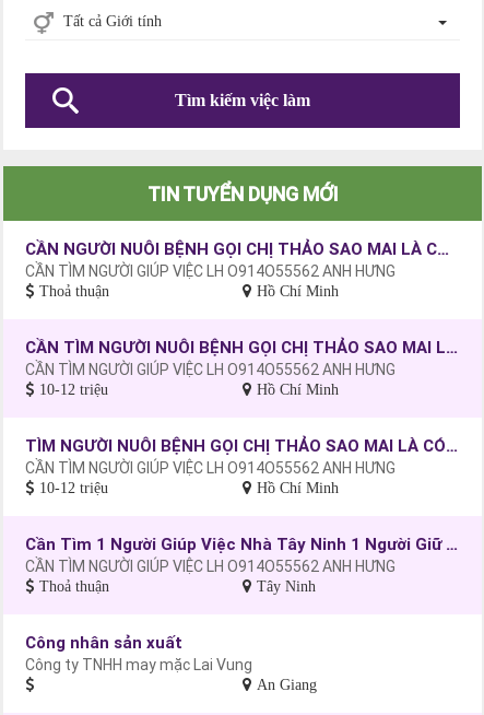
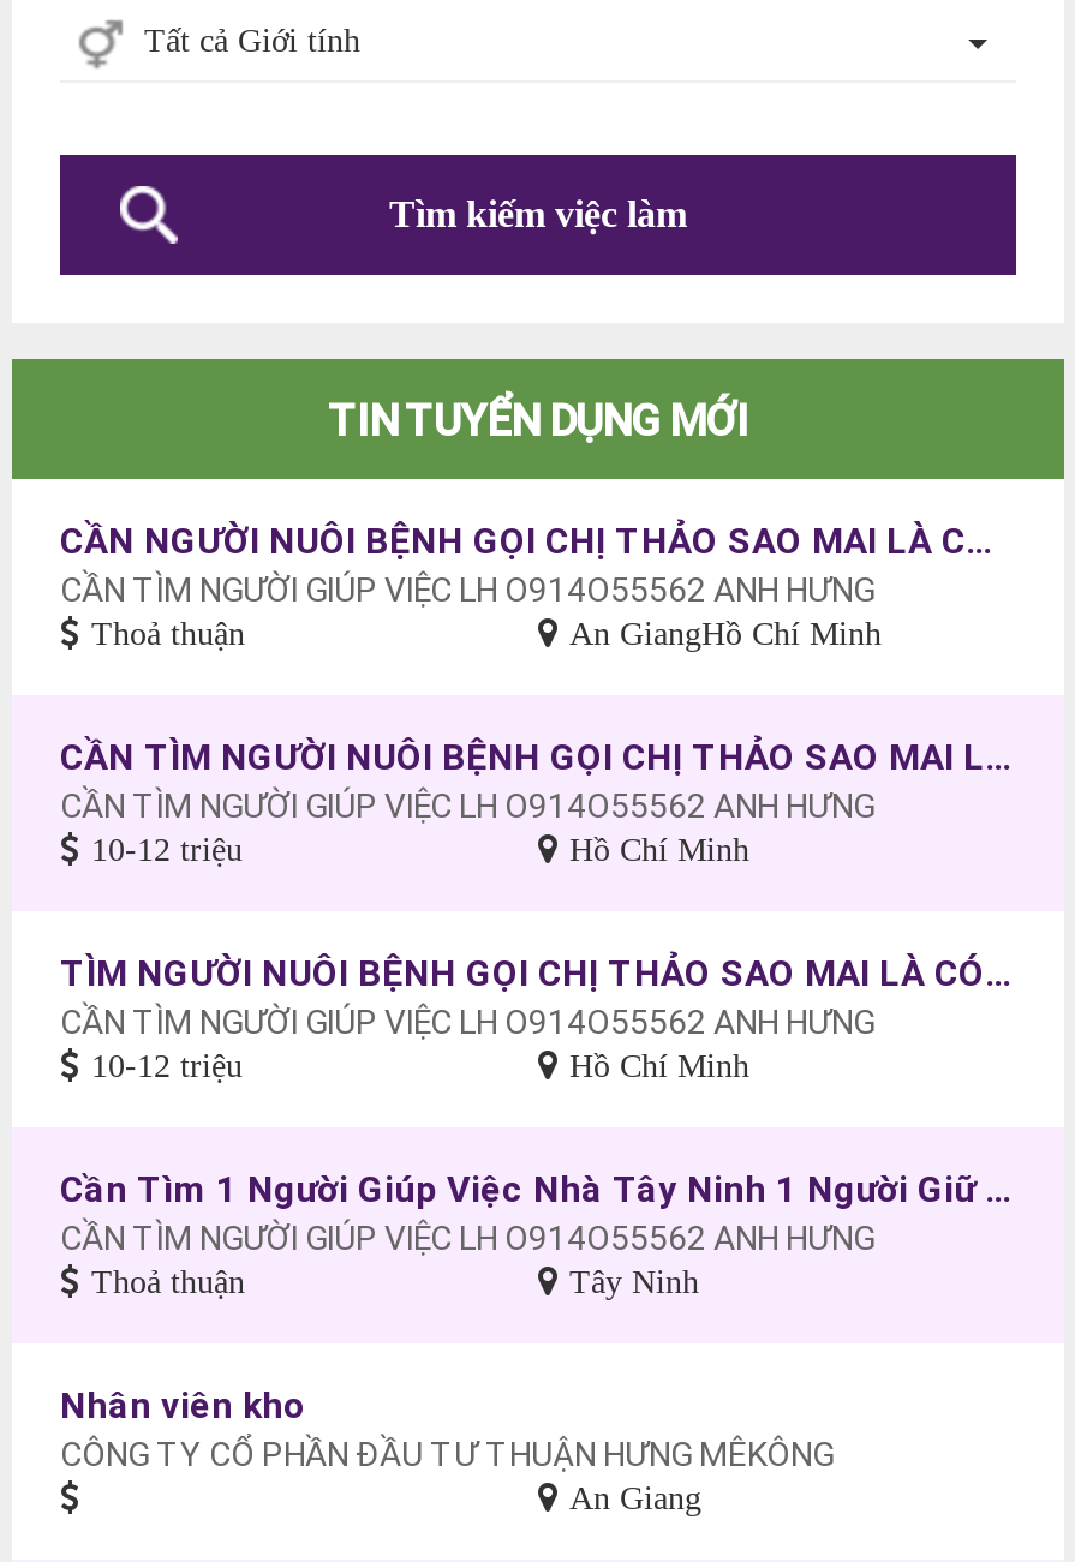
[257,283,339,300] Hồ Chí Minh -> [569,616,882,652] An GiangHồ Chí Minh
[25,632,252,675] Công nhân sản xuất | Công ty TNHH may mặc Lai Vung -> [60,1382,834,1476] Nhân viên kho | CÔNG TY CỔ PHẦN ĐẦU TƯ THUẬN HƯNG MÊKÔNG

